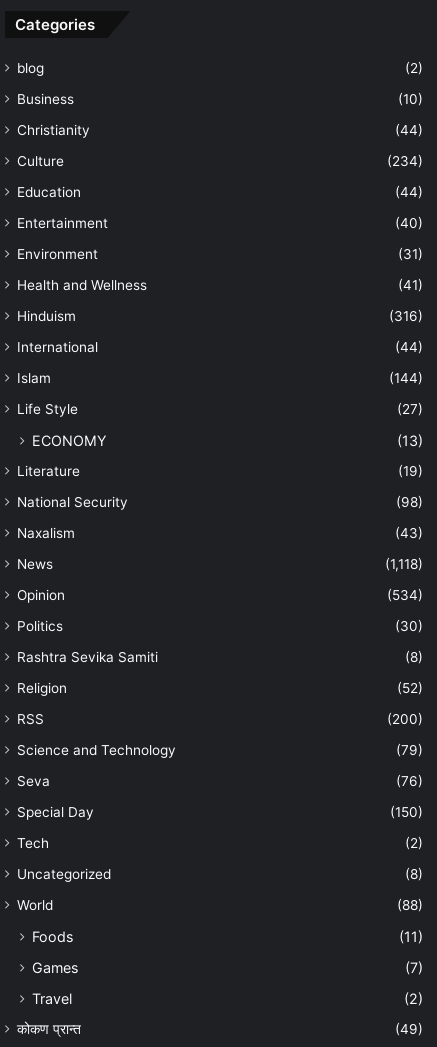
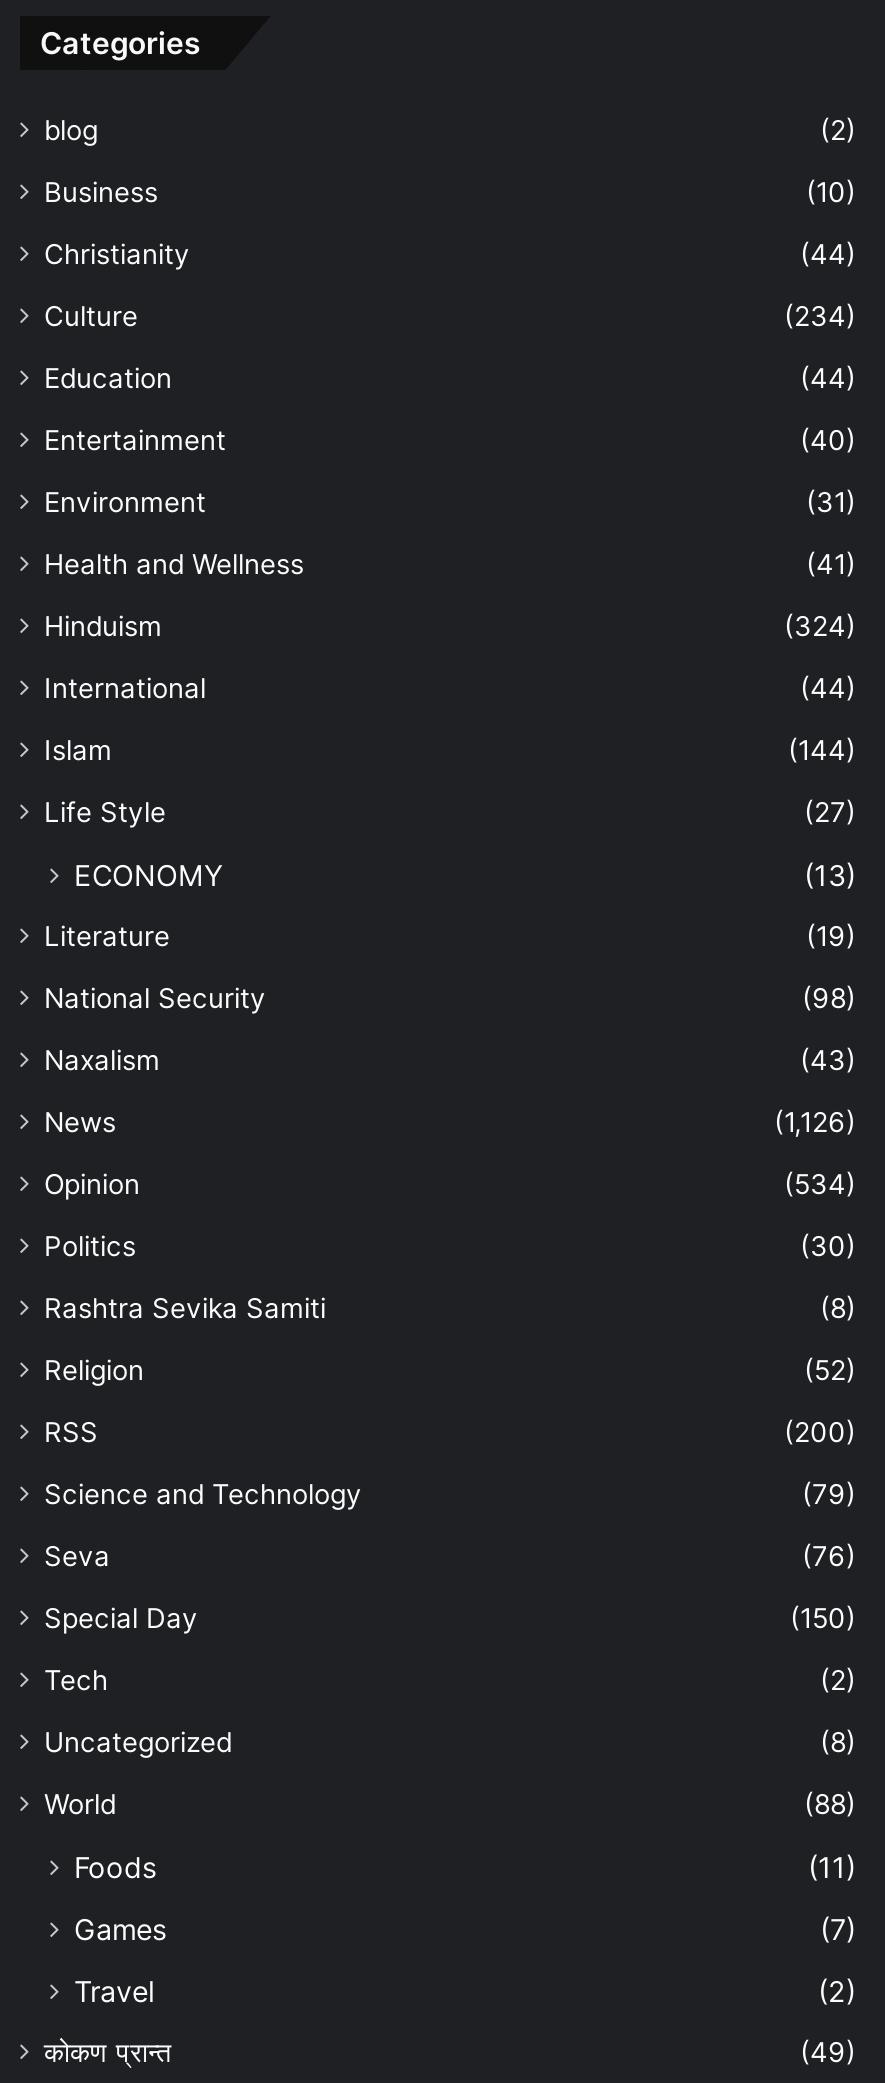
[389,308,423,324] (316) -> [784,609,856,641] (324)
[385,556,423,572] (1,118) -> [774,1105,856,1137] (1,126)

